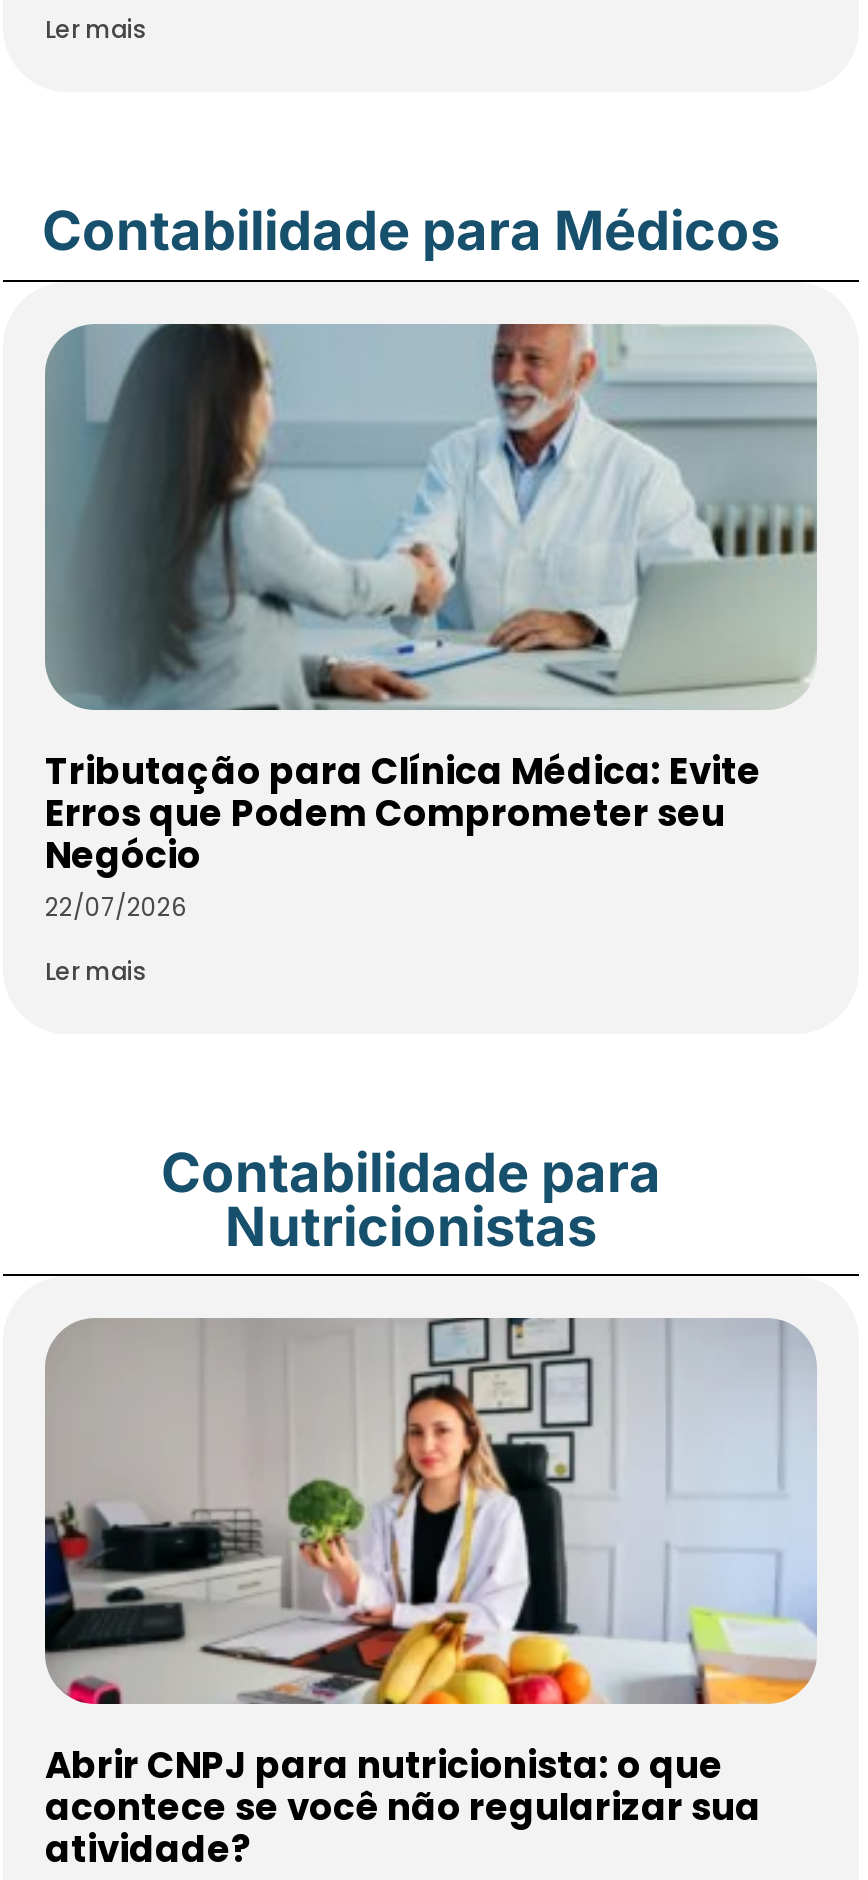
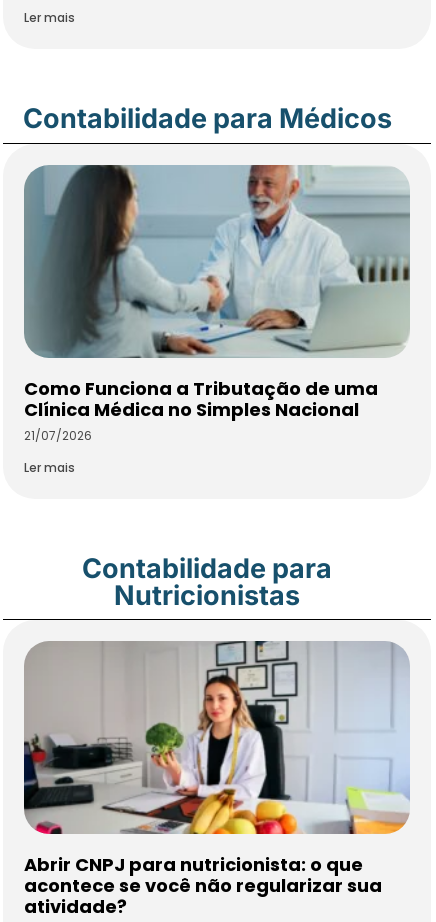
[45,746,761,924] Tributação para Clínica Médica: Evite | Erros que Podem Comprometer seu | Negócio | 22/07/2026 -> [24,376,378,444] Como Funciona a Tributação de uma | Clínica Médica no Simples Nacional | 21/07/2026

